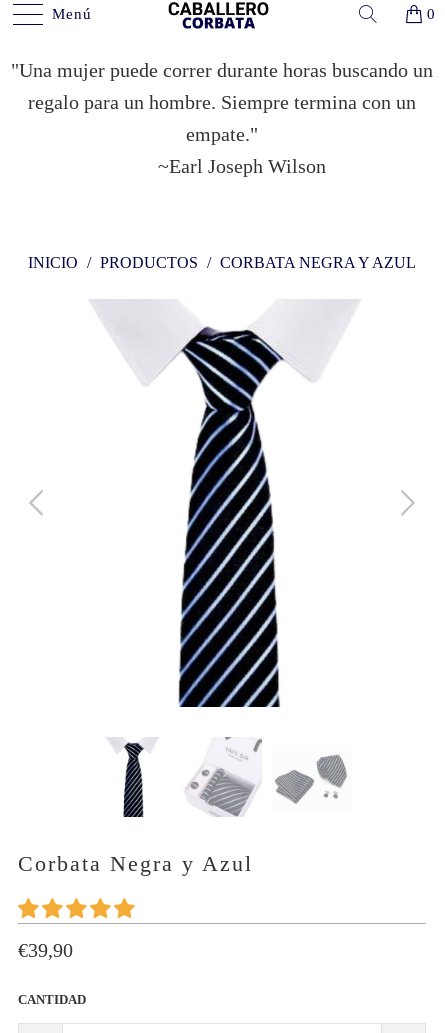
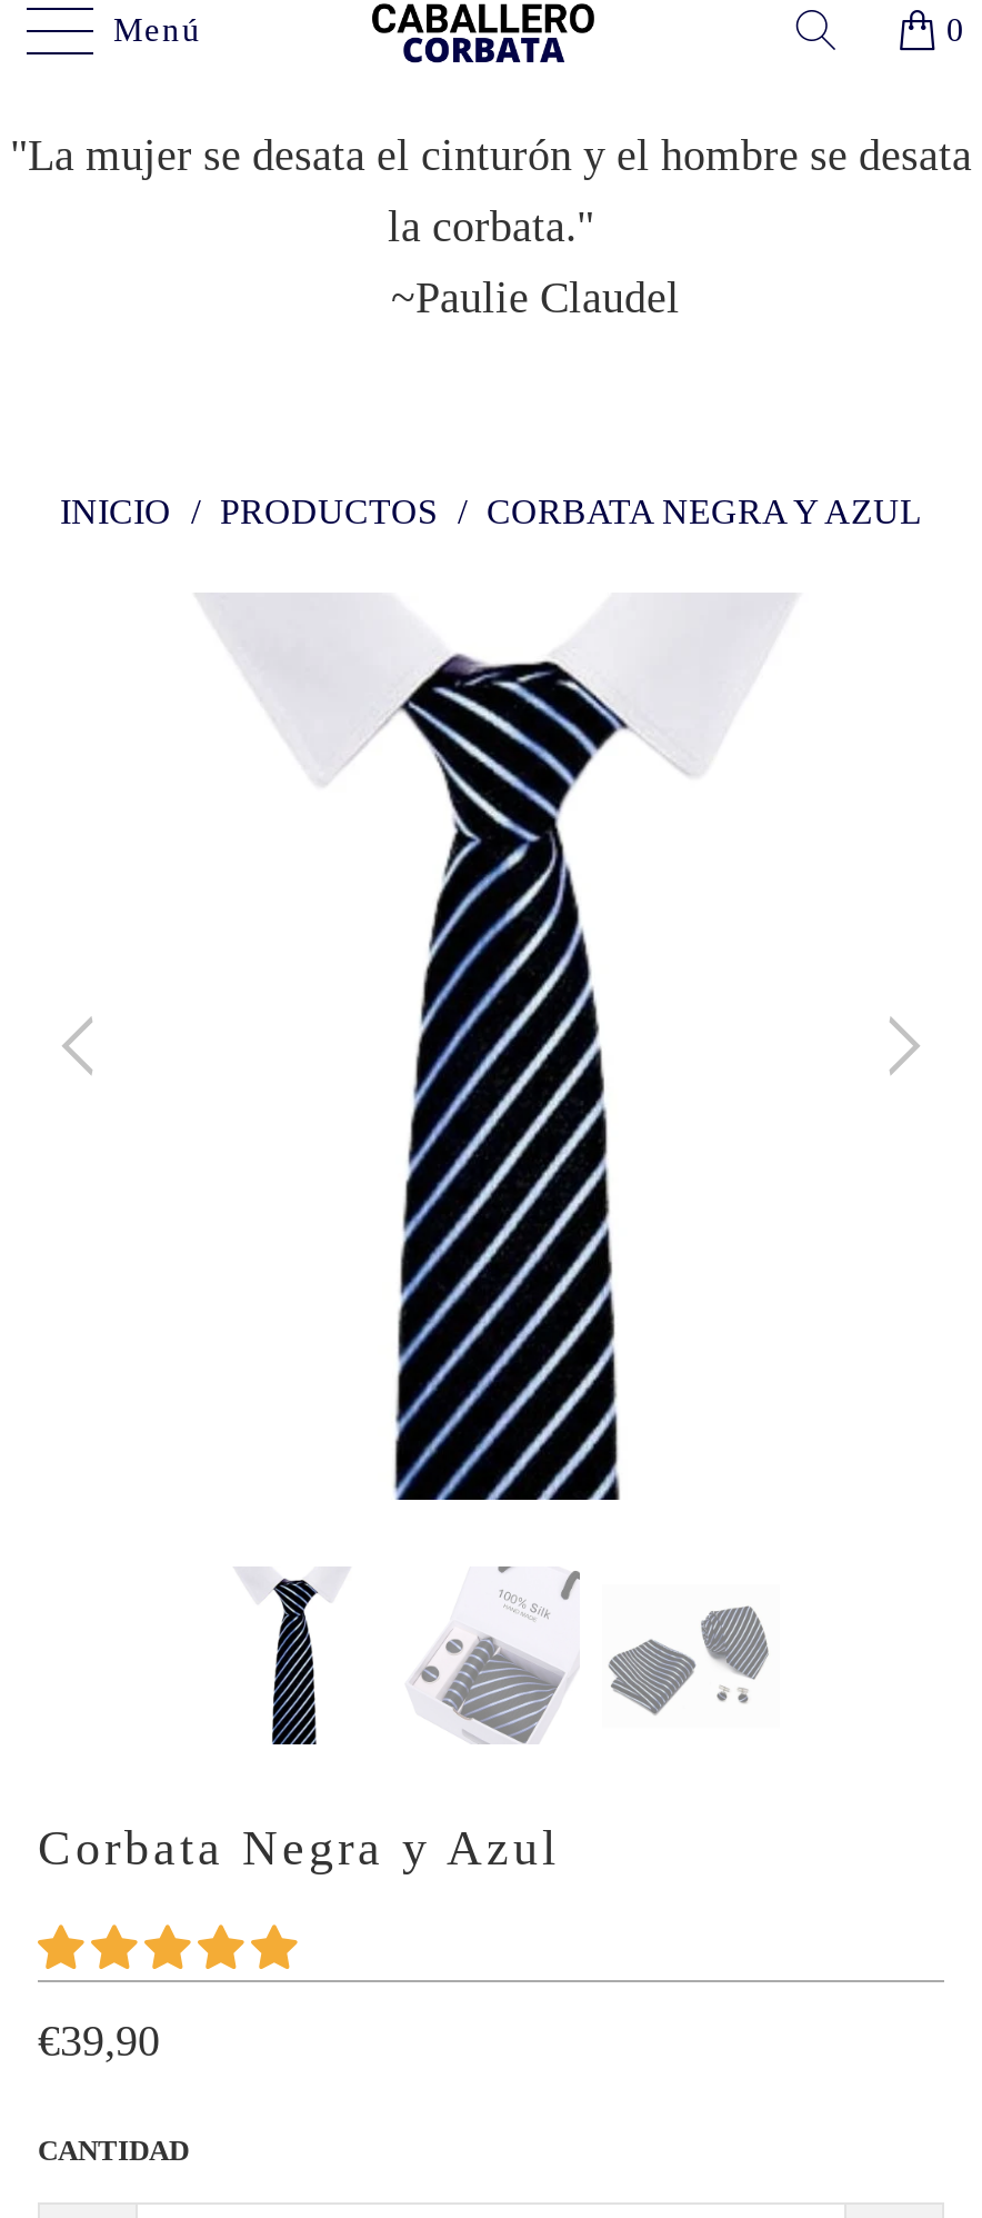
[11,59,433,177] "Una mujer puede correr durante horas buscando un | regalo para un hombre. Siempre termina con un | empate." | ~Earl Joseph Wilson -> [10,130,972,321] "La mujer se desata el cinturón y el hombre se desata | la corbata." | ~Paulie Claudel

